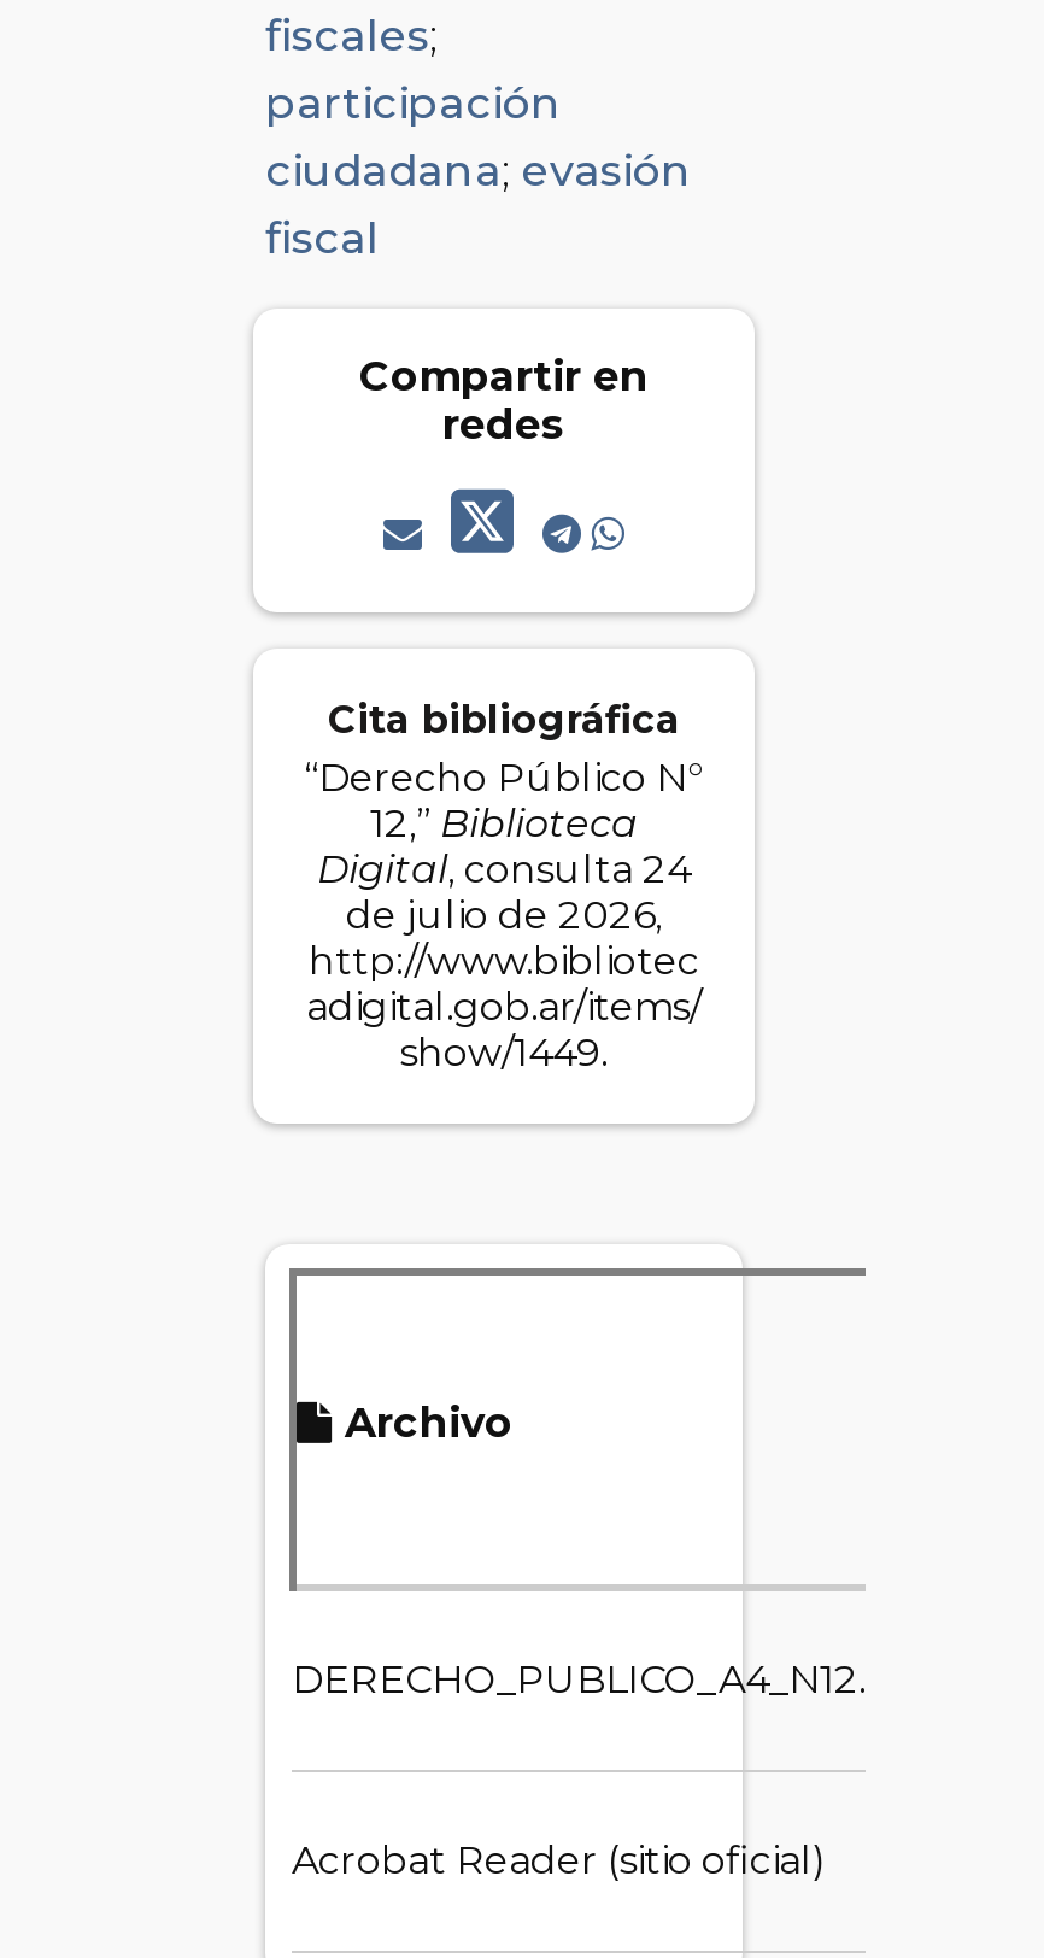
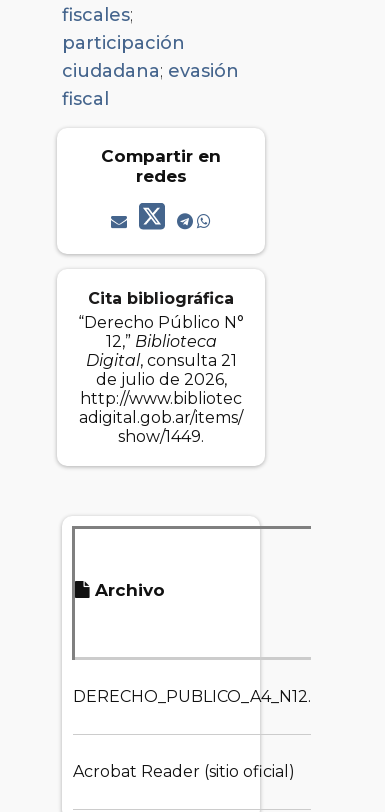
[317,847,691,892] Digital, consulta 24 -> [85,351,236,370] Digital, consulta 21

